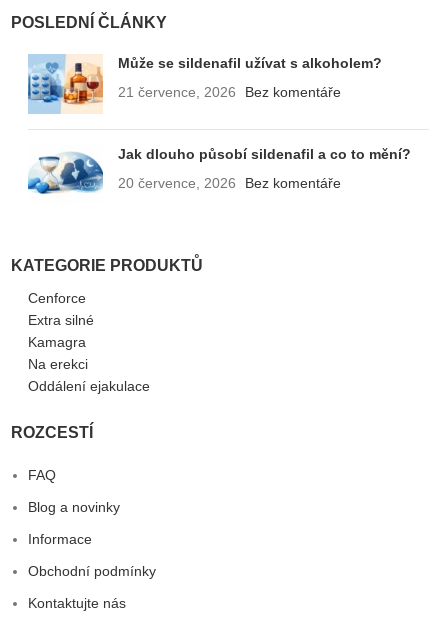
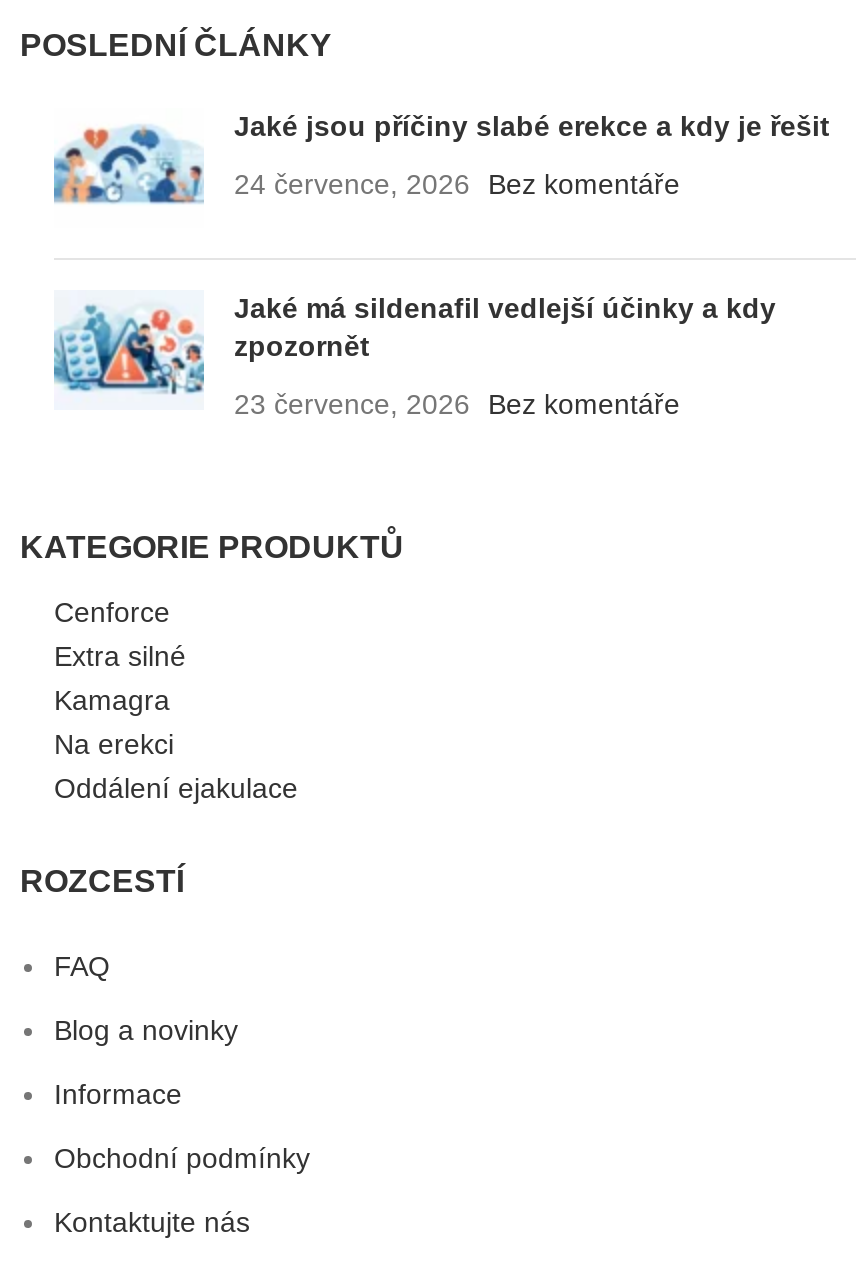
[27,53,382,115] [image] | Může se sildenafil užívat s alkoholem? -> [54,110,830,228] [image] | Jaké jsou příčiny slabé erekce a kdy je řešit
[118,84,341,100] 21 července, 2026 Bez komentáře -> [234,168,680,200] 24 července, 2026 Bez komentáře
[28,146,411,195] [image] | Jak dlouho působí sildenafil a co to mění? -> [54,292,776,398] [image] | Jaké má sildenafil vedlejší účinky a kdy | zpozornět
[118,175,341,191] 20 července, 2026 Bez komentáře -> [234,388,680,420] 23 července, 2026 Bez komentáře

